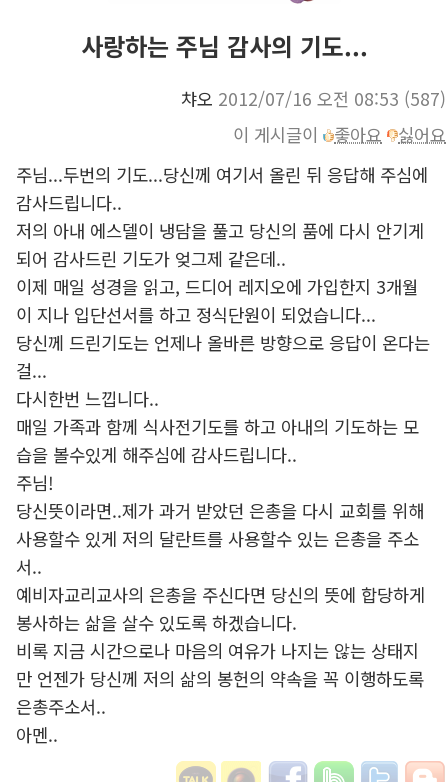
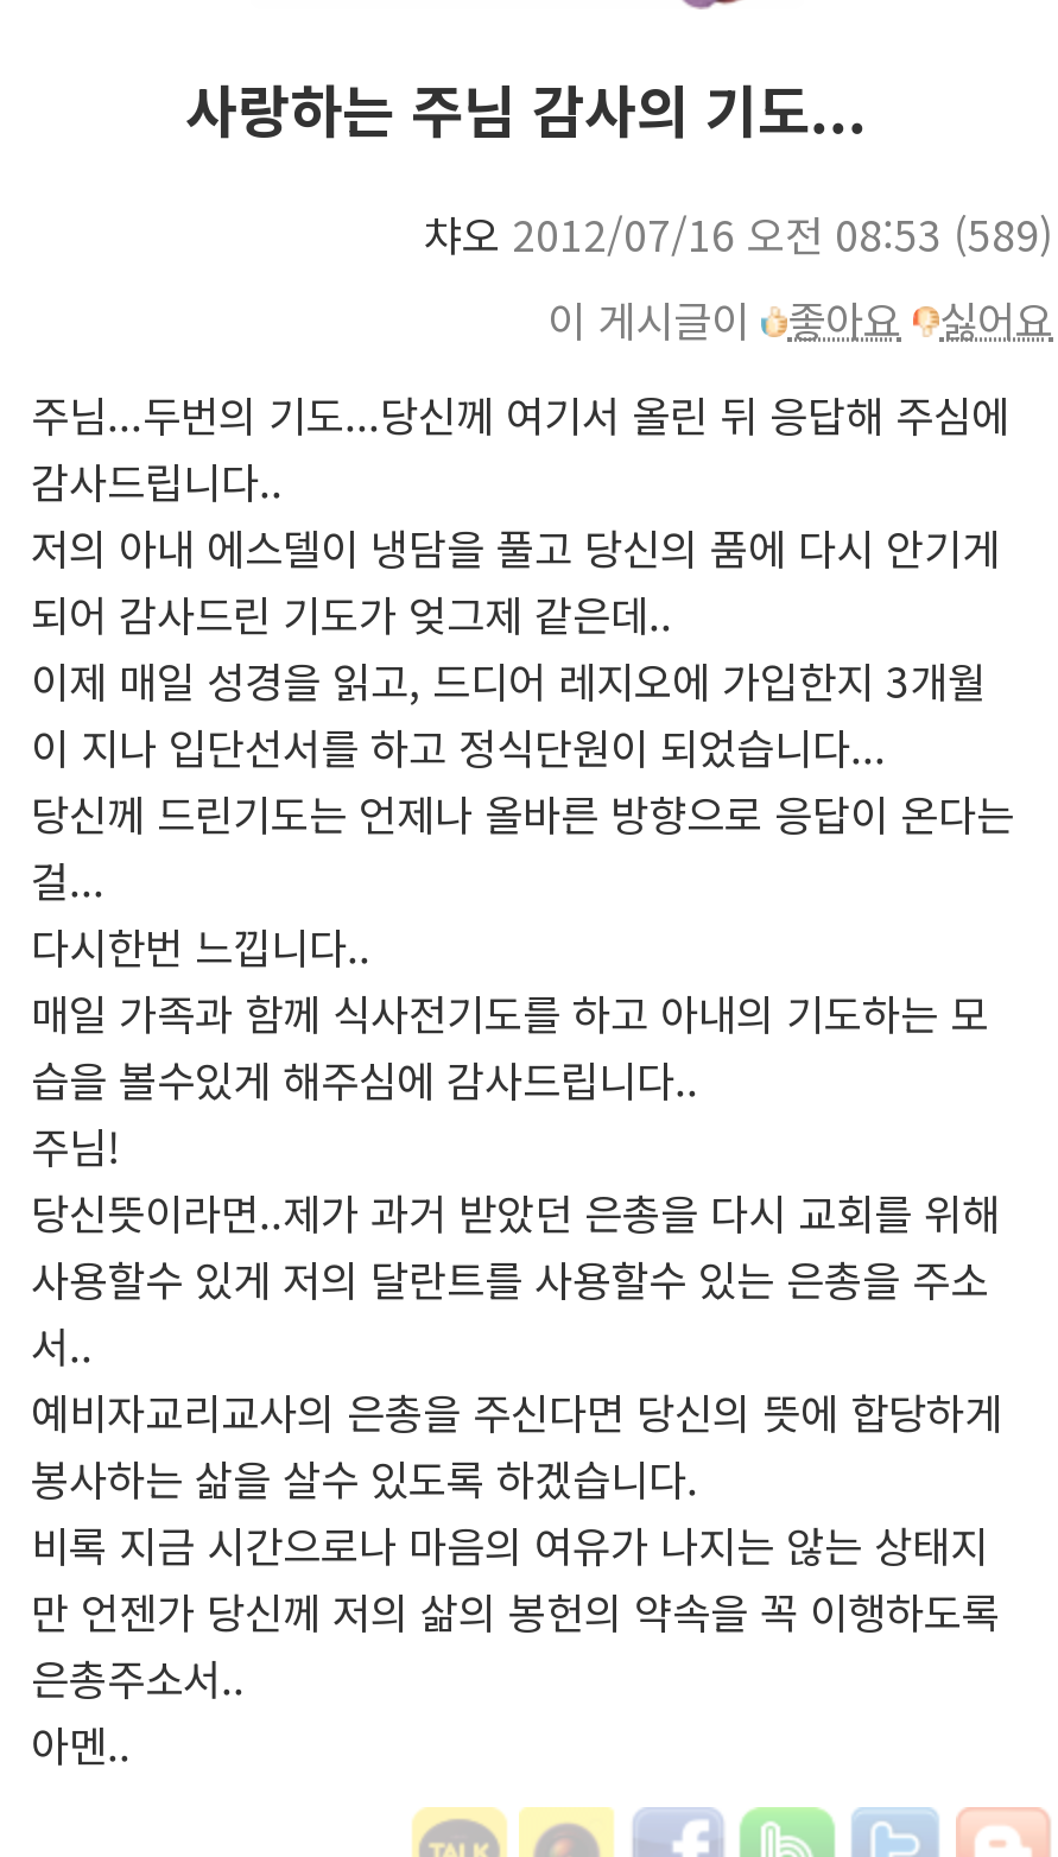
[181,86,446,111] 챠오 2012/07/16 오전 08:53 (587) -> [424,204,1053,264] 챠오 2012/07/16 오전 08:53 (589)

